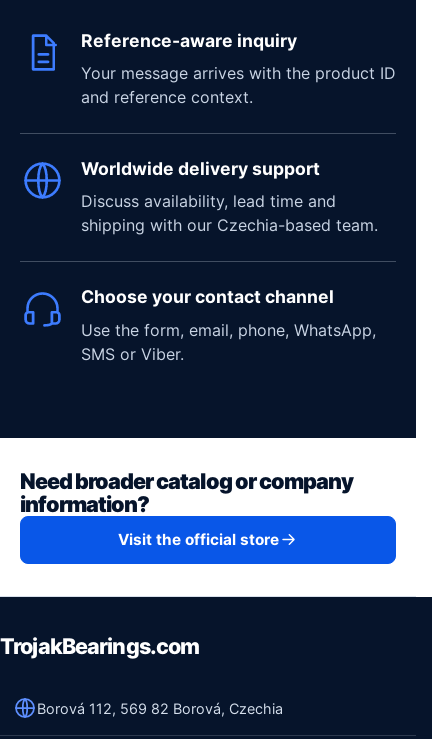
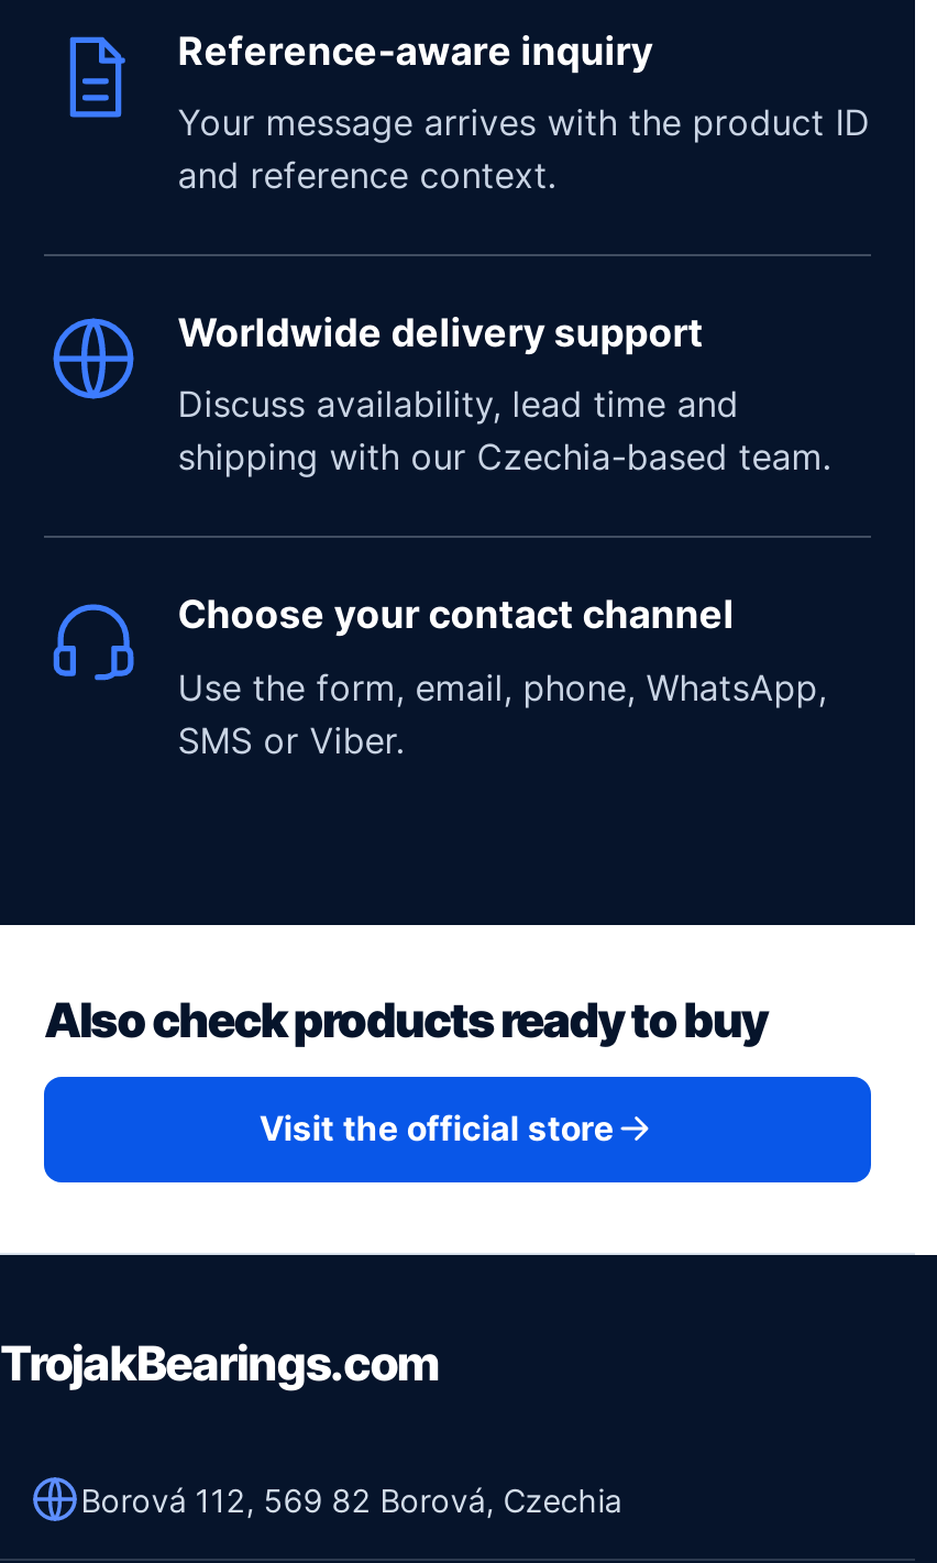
[20,468,353,517] Need broader catalog or company | information? -> [44,991,767,1048] Also check products ready to buy

